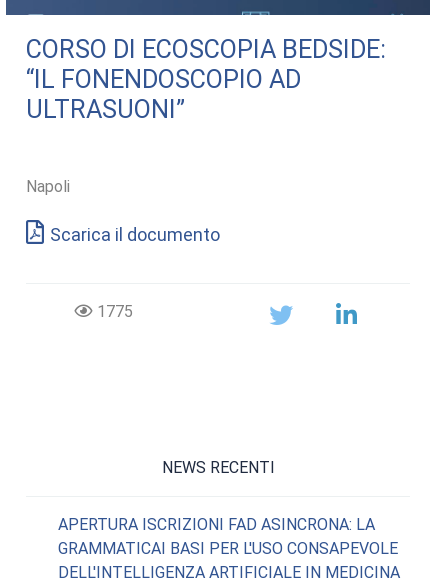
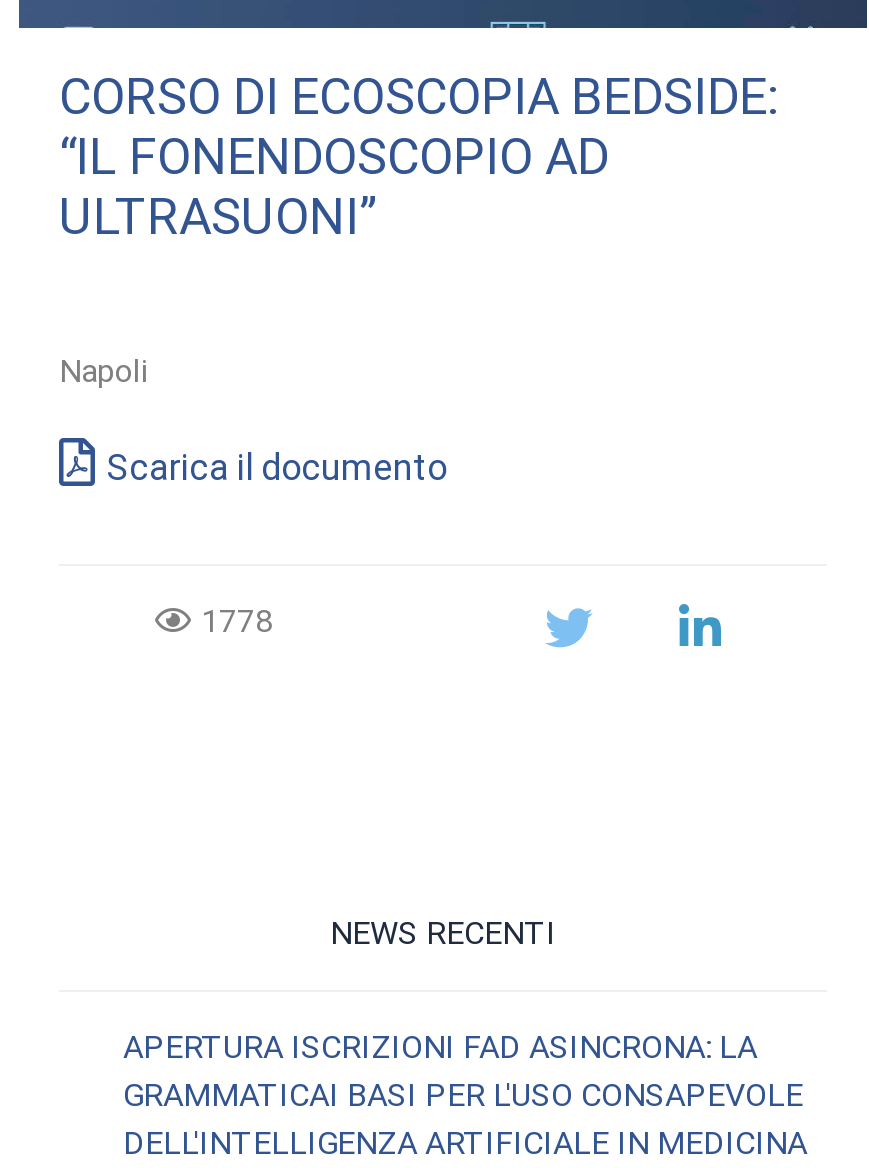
[97,302,133,321] 1775 -> [201,602,273,640] 1778

